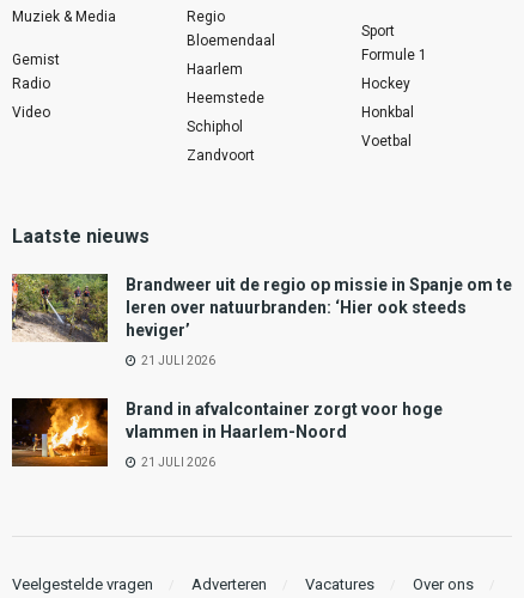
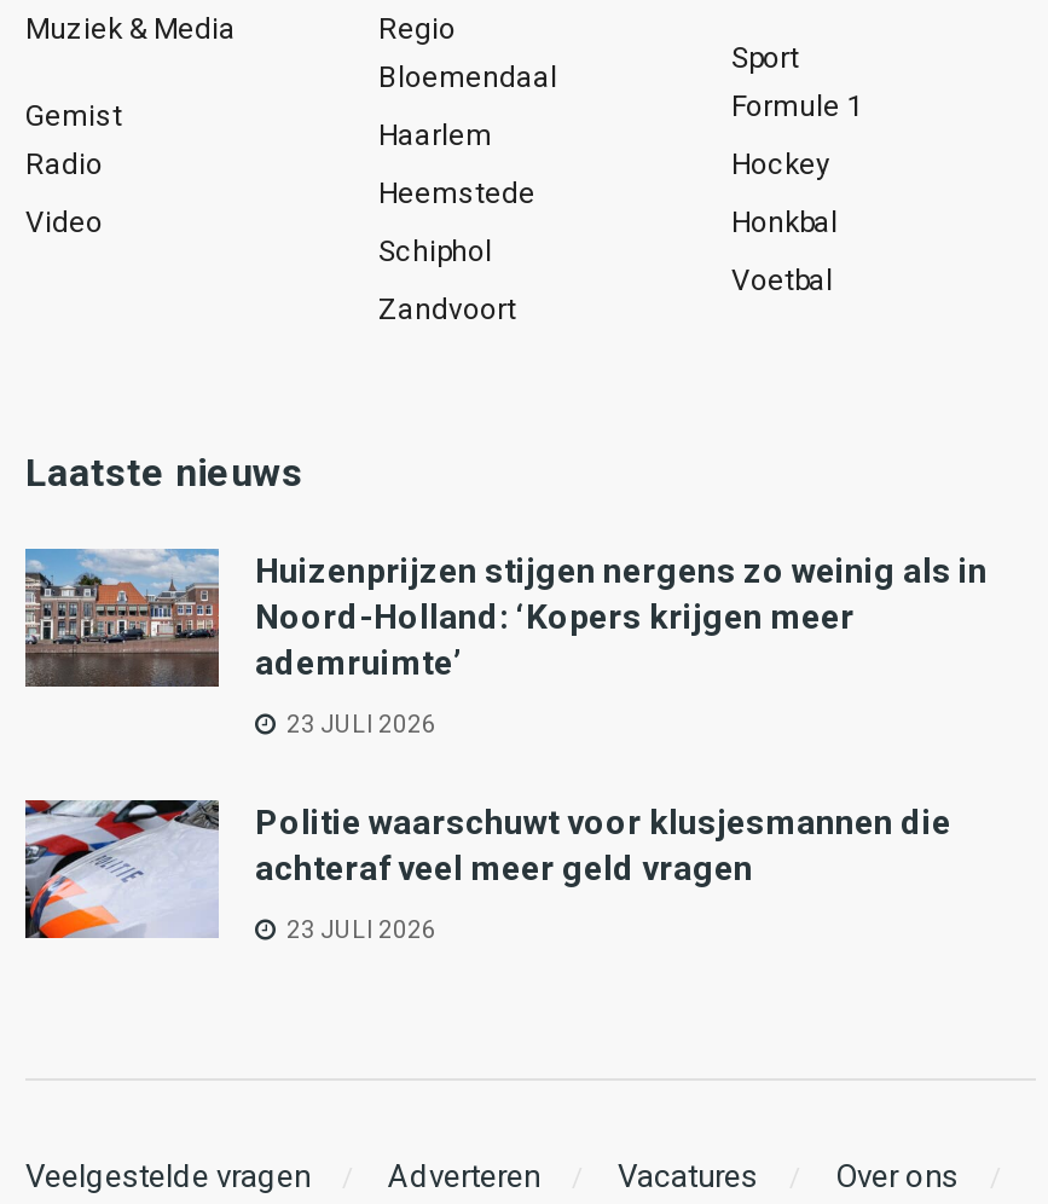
[11,273,512,342] [image] | Brandweer uit de regio op missie in Spanje om te | leren over natuurbranden: ‘Hier ook steeds | heviger’ -> [23,546,988,689] [image] | Huizenprijzen stijgen nergens zo weinig als in | Noord-Holland: ‘Kopers krijgen meer | ademruimte’
[139,353,215,367] 21 JULI 2026 -> [282,710,436,736] 23 JULI 2026
[11,397,443,468] [image] | Brand in afvalcontainer zorgt voor hoge | vlammen in Haarlem-Noord -> [23,798,951,940] [image] | Politie waarschuwt voor klusjesmannen die | achteraf veel meer geld vragen
[139,455,215,468] 21 JULI 2026 -> [282,915,436,942] 23 JULI 2026

